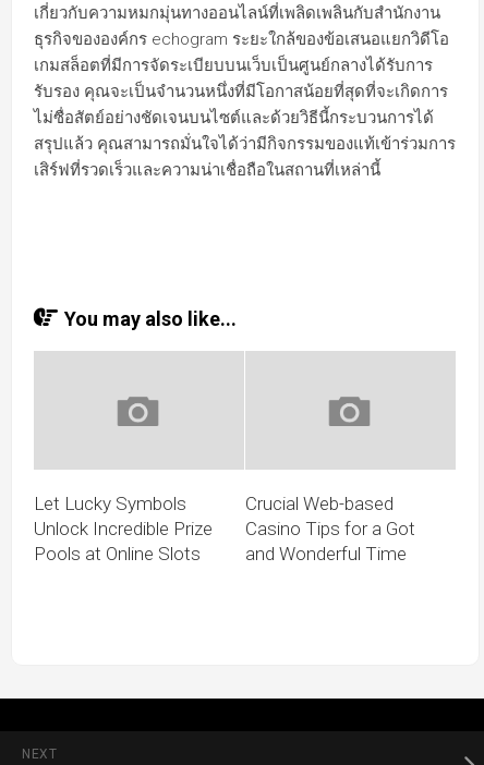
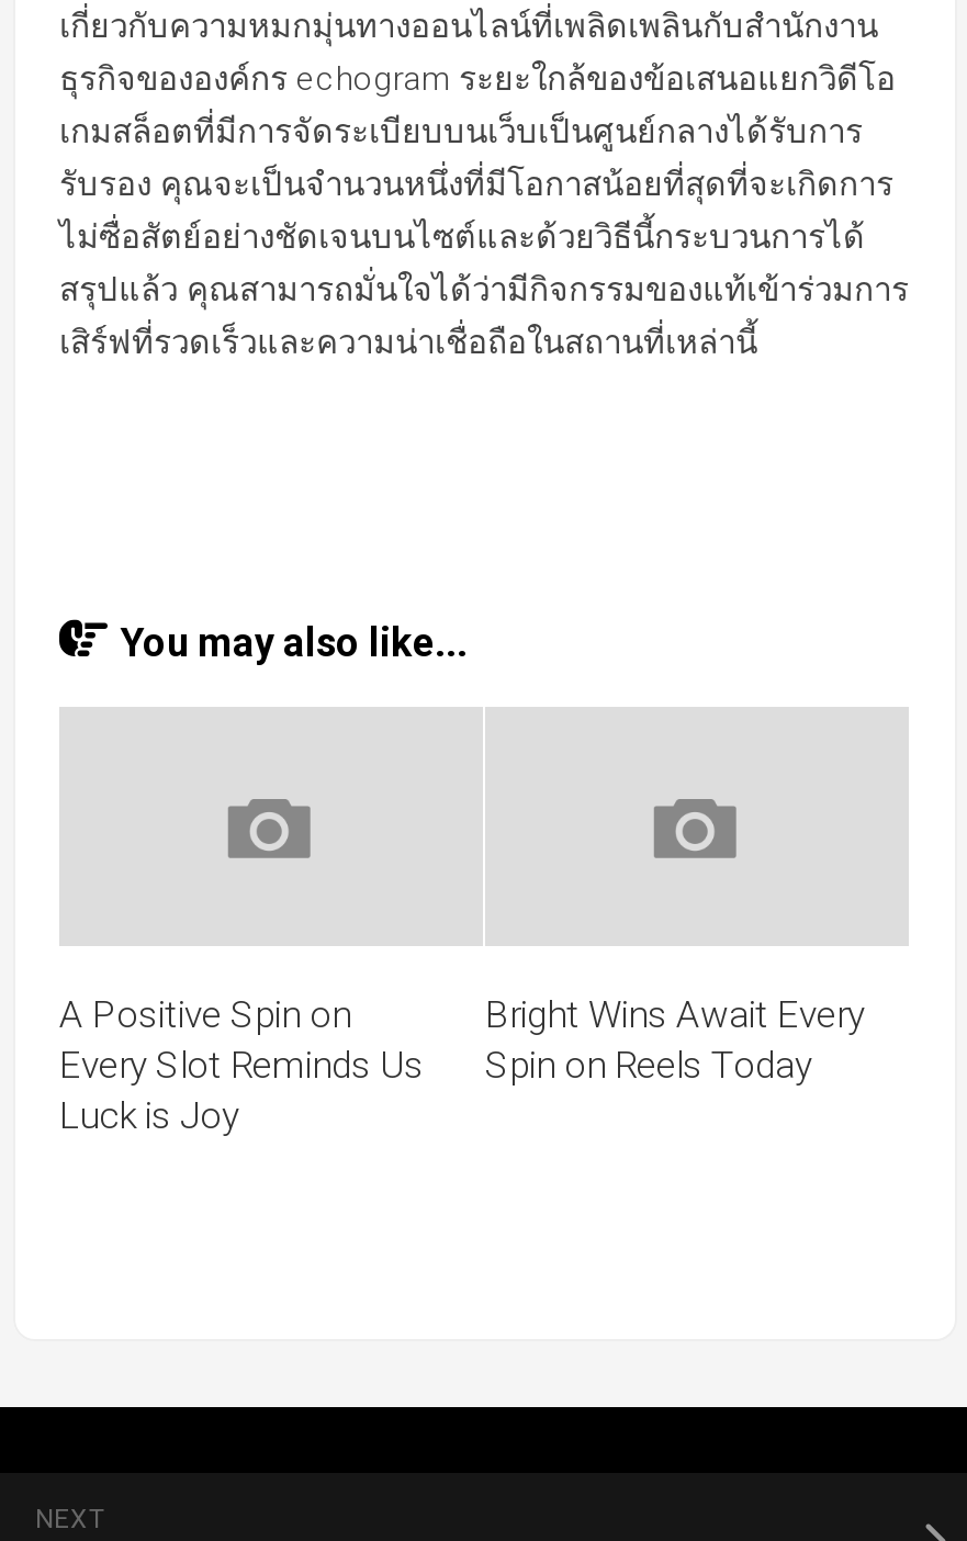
[34,492,213,564] Let Lucky Symbols | Unlock Incredible Prize | Pools at Online Slots -> [59,992,424,1136] A Positive Spin on | Every Slot Reminds Us | Luck is Joy
[245,492,415,564] Crucial Web-based | Casino Tips for a Got | and Wonderful Time -> [485,992,865,1086] Bright Wins Await Every | Spin on Reels Today

